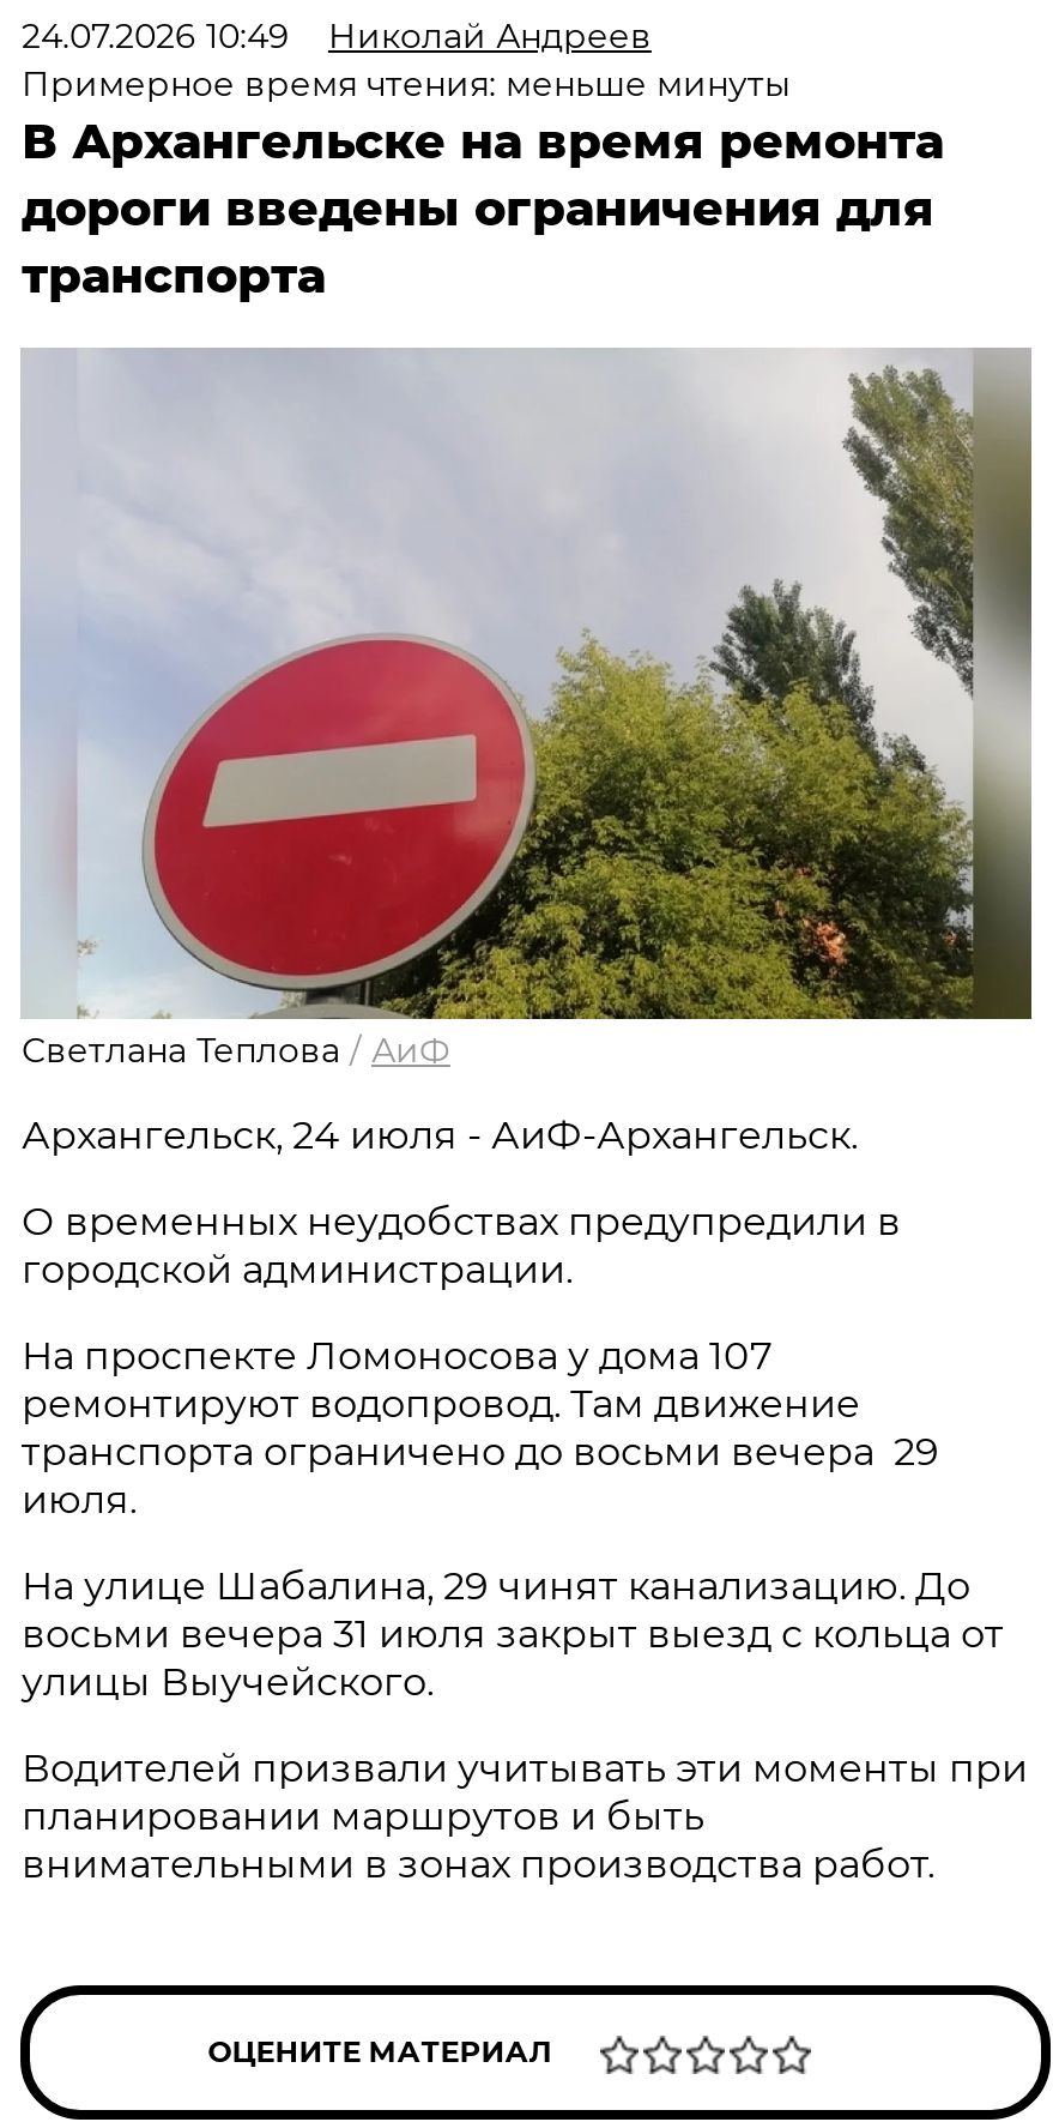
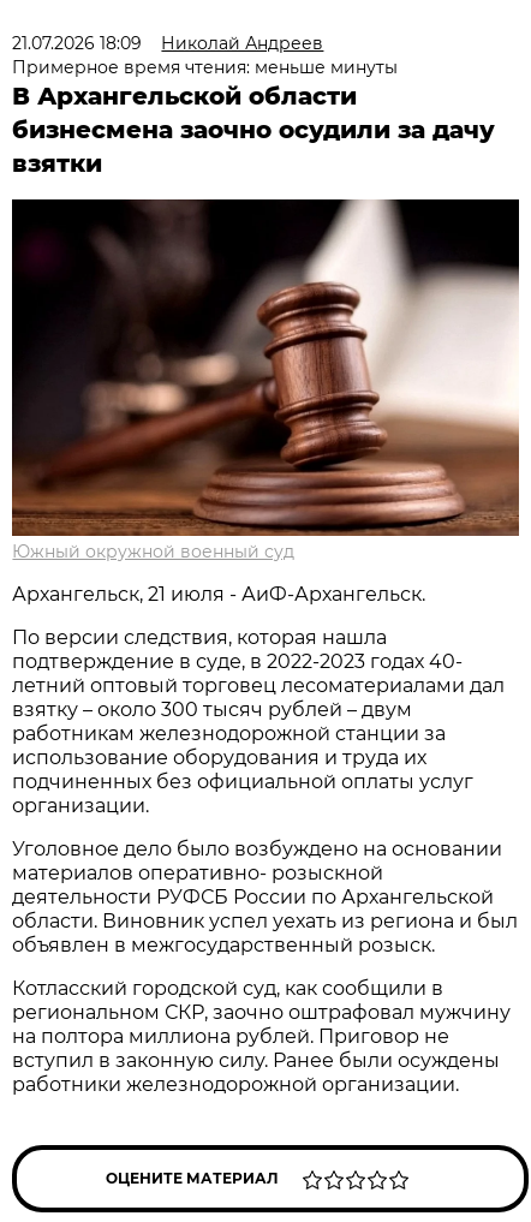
[21,15,651,58] 24.07.2026 10:49 Николай Андреев -> [12,33,324,54] 21.07.2026 18:09 Николай Андреев
[21,113,944,305] В Архангельске на время ремонта | дороги введены ограничения для | транспорта -> [12,82,495,178] В Архангельской области | бизнесмена заочно осудили за дачу | взятки
[20,348,1034,1888] [image] | Светлана Теплова / АиФ | Архангельск, 24 июля - АиФ-Архангельск. | О временных неудобствах предупредили в | городской администрации. | На проспекте Ломоносова у дома 107 | ремонтируют водопровод. Там движение | транспорта ограничено до восьми вечера 29 | июля. | На улице Шабалина, 29 чинят канализацию. До | восьми вечера 31 июля закрыт выезд с кольца от | улицы Выучейского. | Водителей призвали учитывать эти моменты при | планировании маршрутов и быть | внимательными в зонах производства работ. -> [11,199,520,1096] [image] | Южный окружной военный суд | Архангельск, 21 июля - АиФ-Архангельск. | По версии следствия, которая нашла | подтверждение в суде, в 2022-2023 годах 40- | летний оптовый торговец лесоматериалами дал | взятку – около 300 тысяч рублей – двум | работникам железнодорожной станции за | использование оборудования и труда их | подчиненных без официальной оплаты услуг | организации. | Уголовное дело было возбуждено на основании | материалов оперативно- розыскной | деятельности РУФСБ России по Архангельской | области. Виновник успел уехать из региона и был | объявлен в межгосударственный розыск. | Котласский городской суд, как сообщили в | региональном СКР, заочно оштрафовал мужчину | на полтора миллиона рублей. Приговор не | вступил в законную силу. Ранее были осуждены | работники железнодорожной организации.

